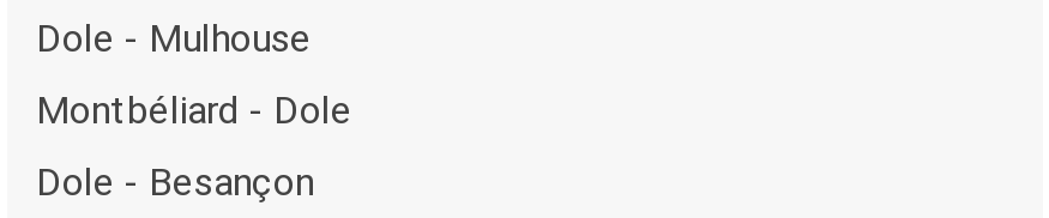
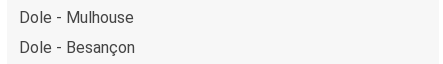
[36,86,352,132] Montbéliard - Dole -> none

